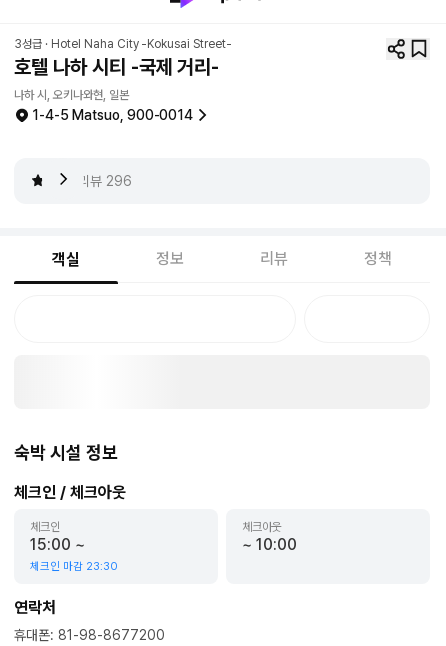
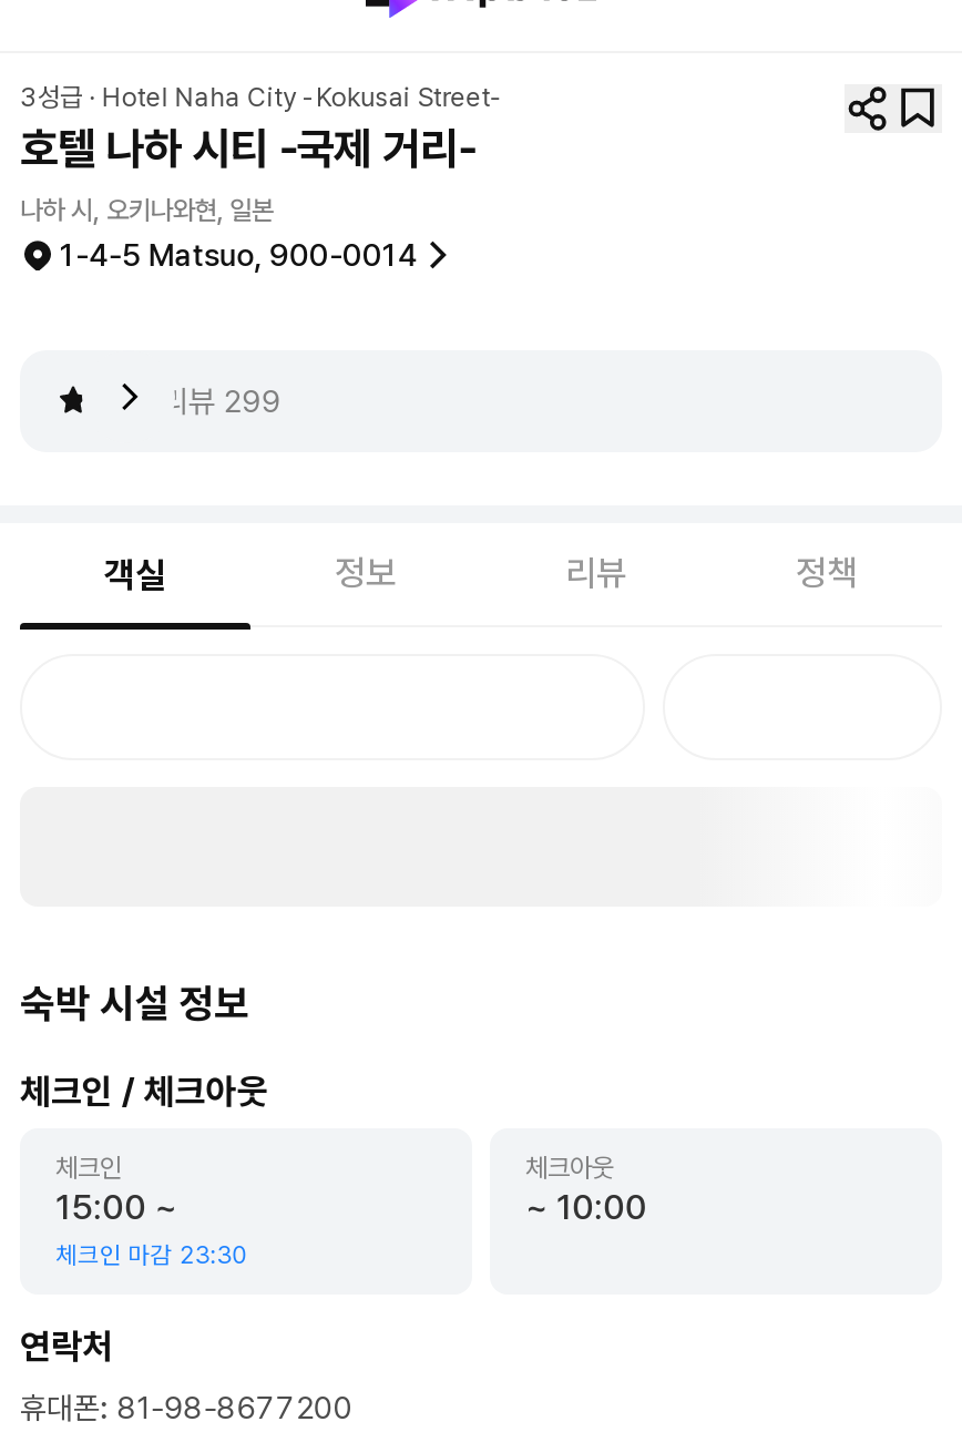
[78,173,132,189] 리뷰 296 -> [162,383,281,419] 리뷰 299

